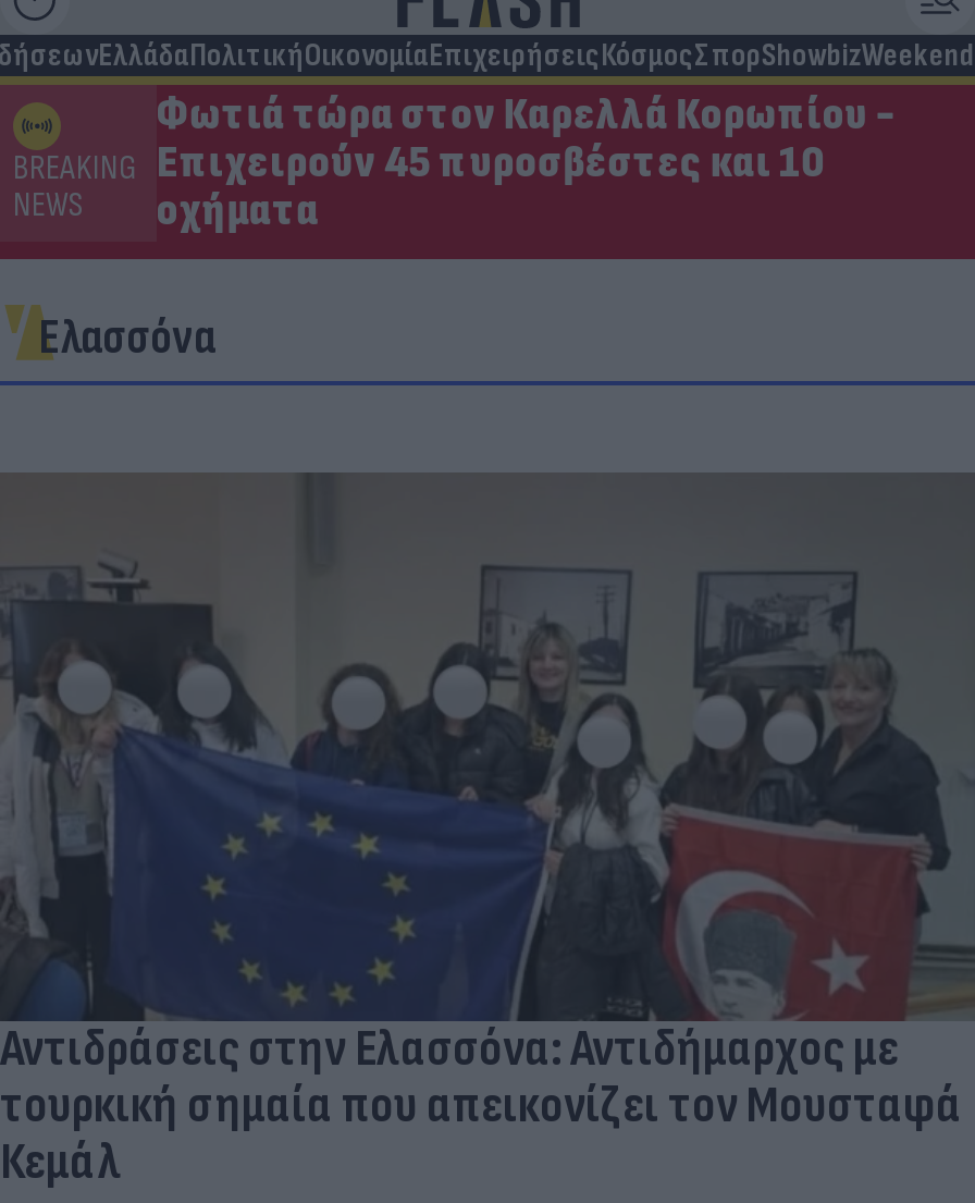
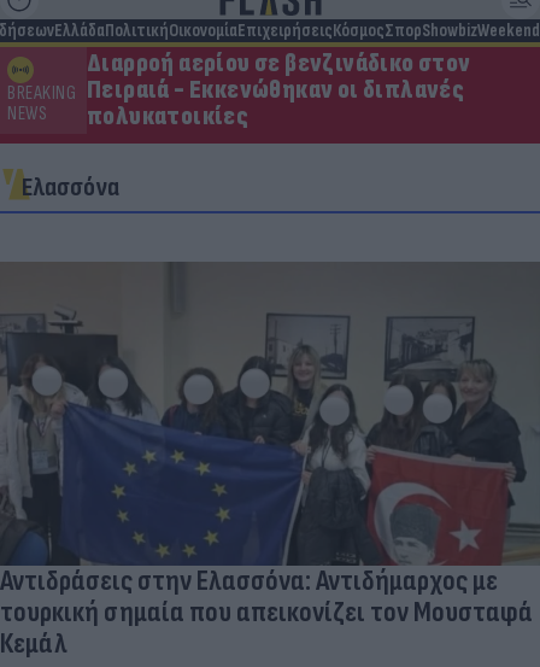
[157,87,896,237] Φωτιά τώρα στον Καρελλά Κορωπίου - | Επιχειρούν 45 πυροσβέστες και 10 | οχήματα -> [87,48,471,131] Διαρροή αερίου σε βενζινάδικο στον | Πειραιά - Εκκενώθηκαν οι διπλανές | πολυκατοικίες

